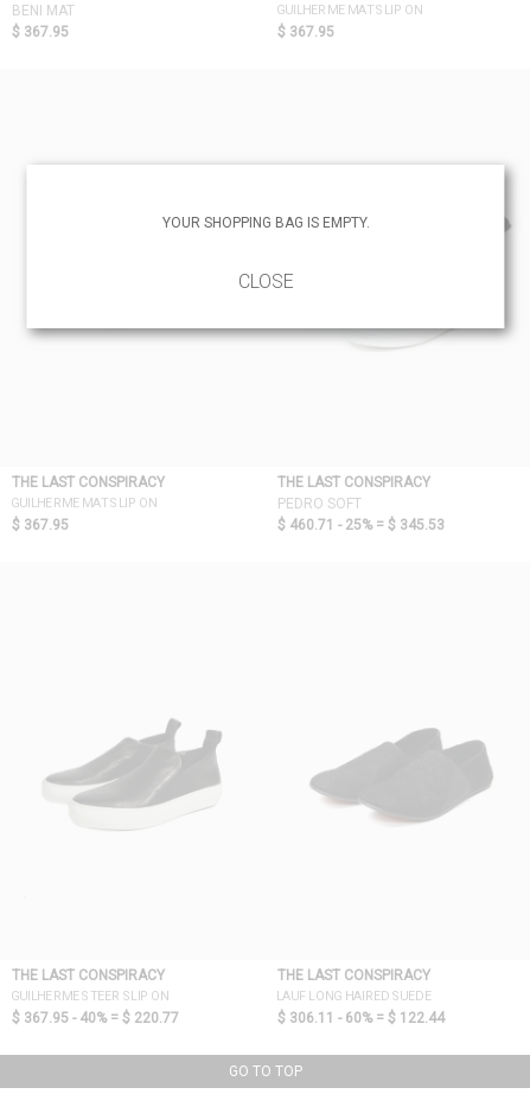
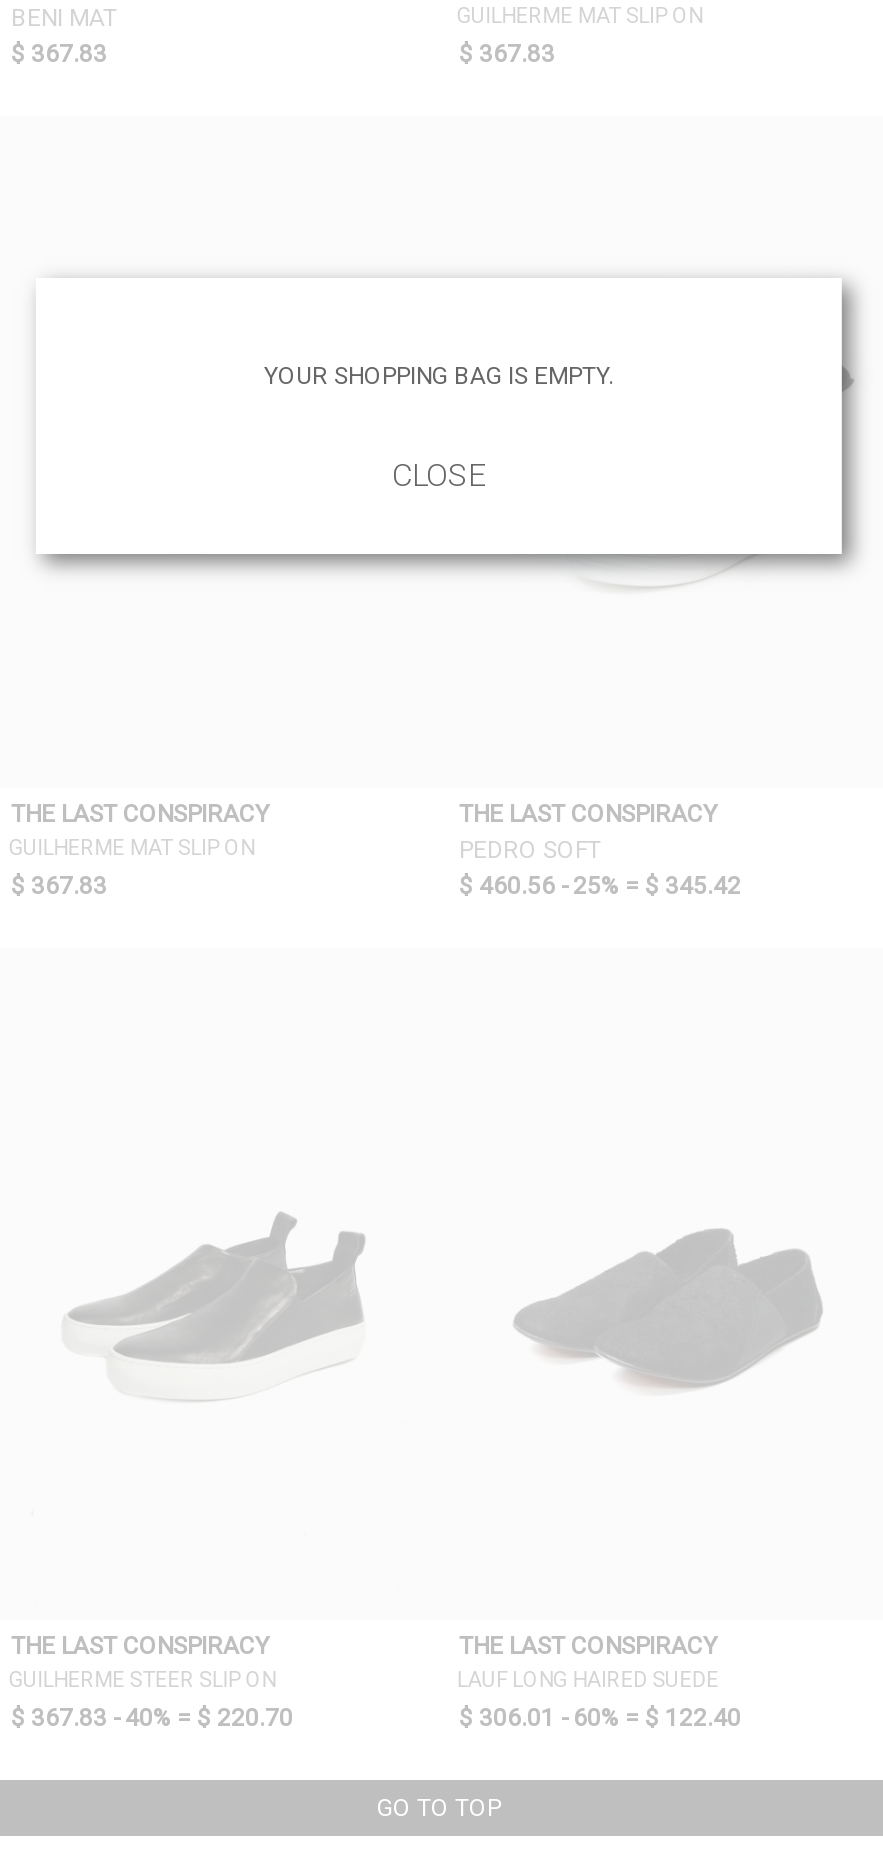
[12,24,69,40] $ 367.95 -> [11,40,107,68] $ 367.83
[277,24,334,40] $ 367.95 -> [459,40,555,68] $ 367.83
[12,517,69,533] $ 367.95 -> [11,872,107,900] $ 367.83
[277,517,445,533] $ 460.71 - 25% = $ 345.53 -> [459,872,741,900] $ 460.56 - 25% = $ 345.42
[12,1010,179,1026] $ 367.95 - 40% = $ 220.77 -> [11,1704,293,1732] $ 367.83 - 40% = $ 220.70
[277,1010,445,1026] $ 306.11 - 60% = $ 122.44 -> [459,1704,741,1732] $ 306.01 - 60% = $ 122.40

